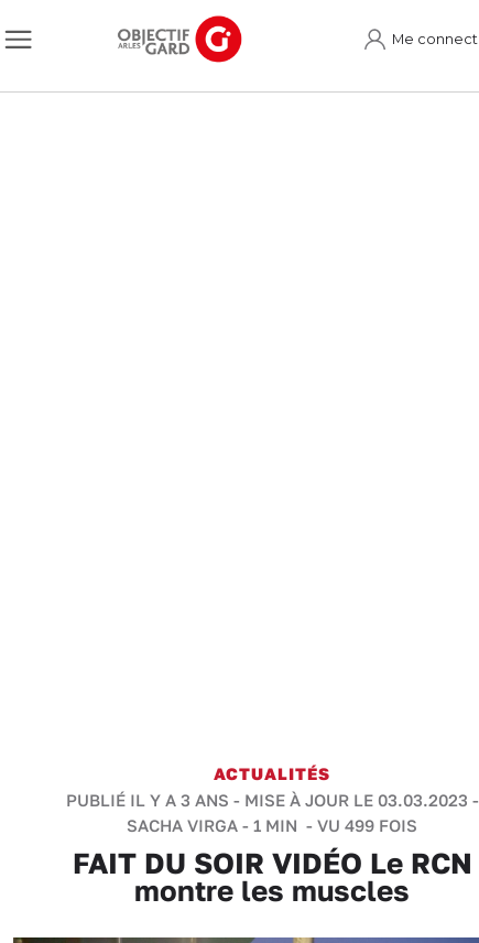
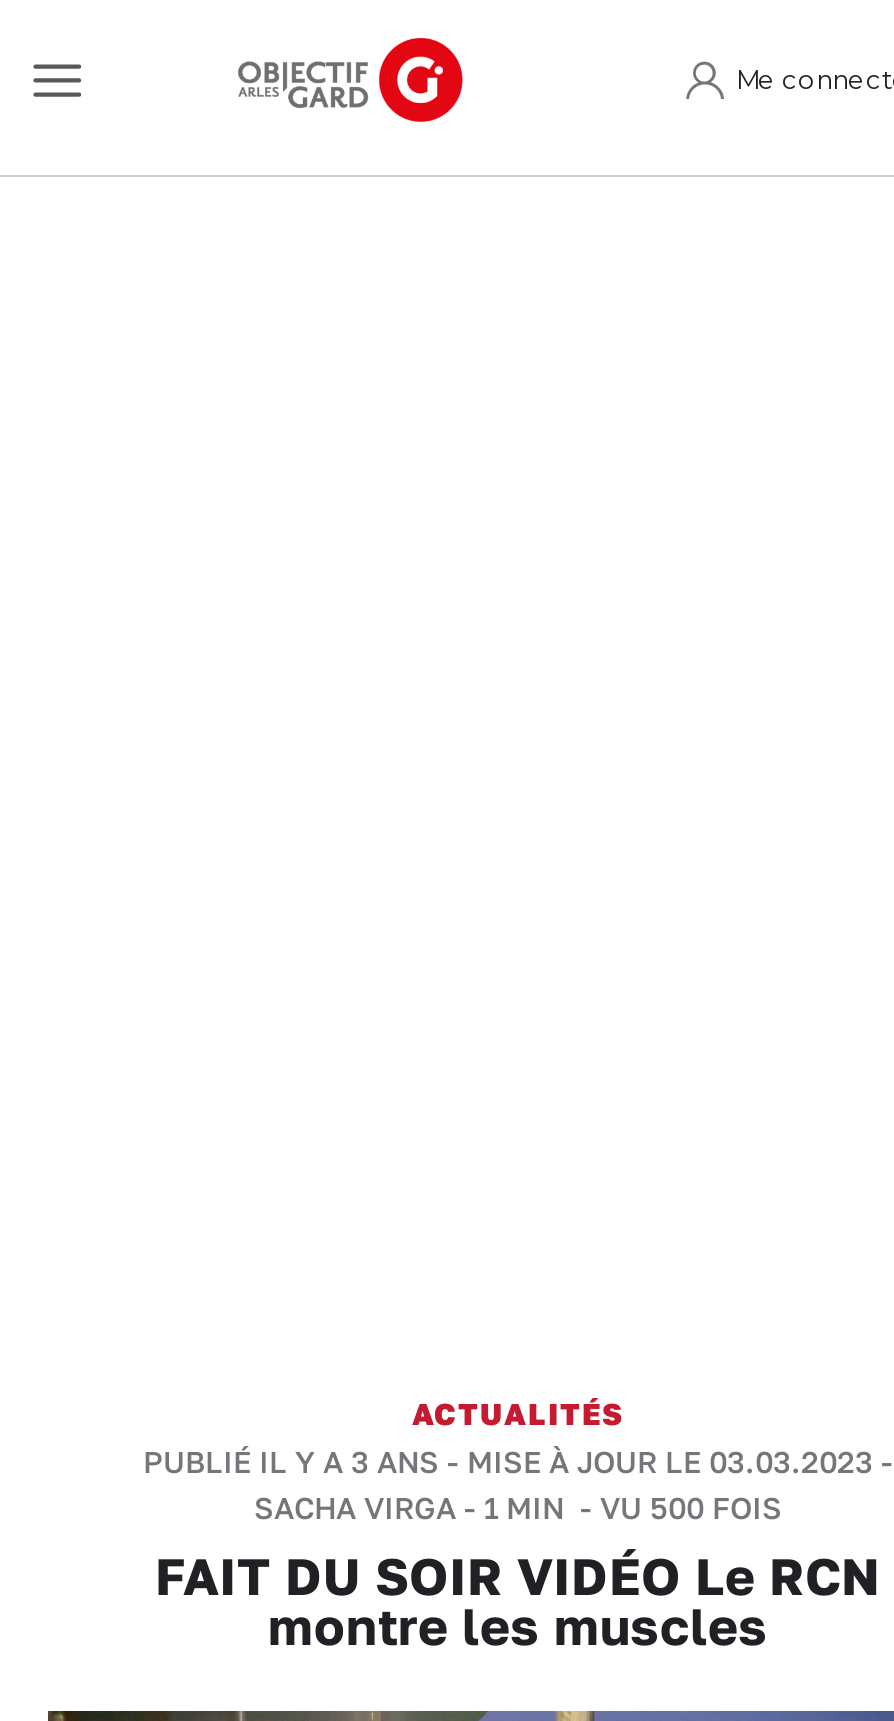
[127,815,417,835] SACHA VIRGA - 1 MIN - VU 499 FOIS -> [254,1489,782,1525] SACHA VIRGA - 1 MIN - VU 500 FOIS

